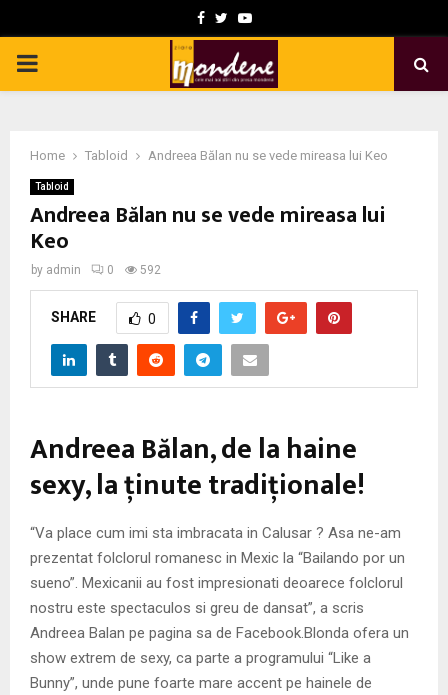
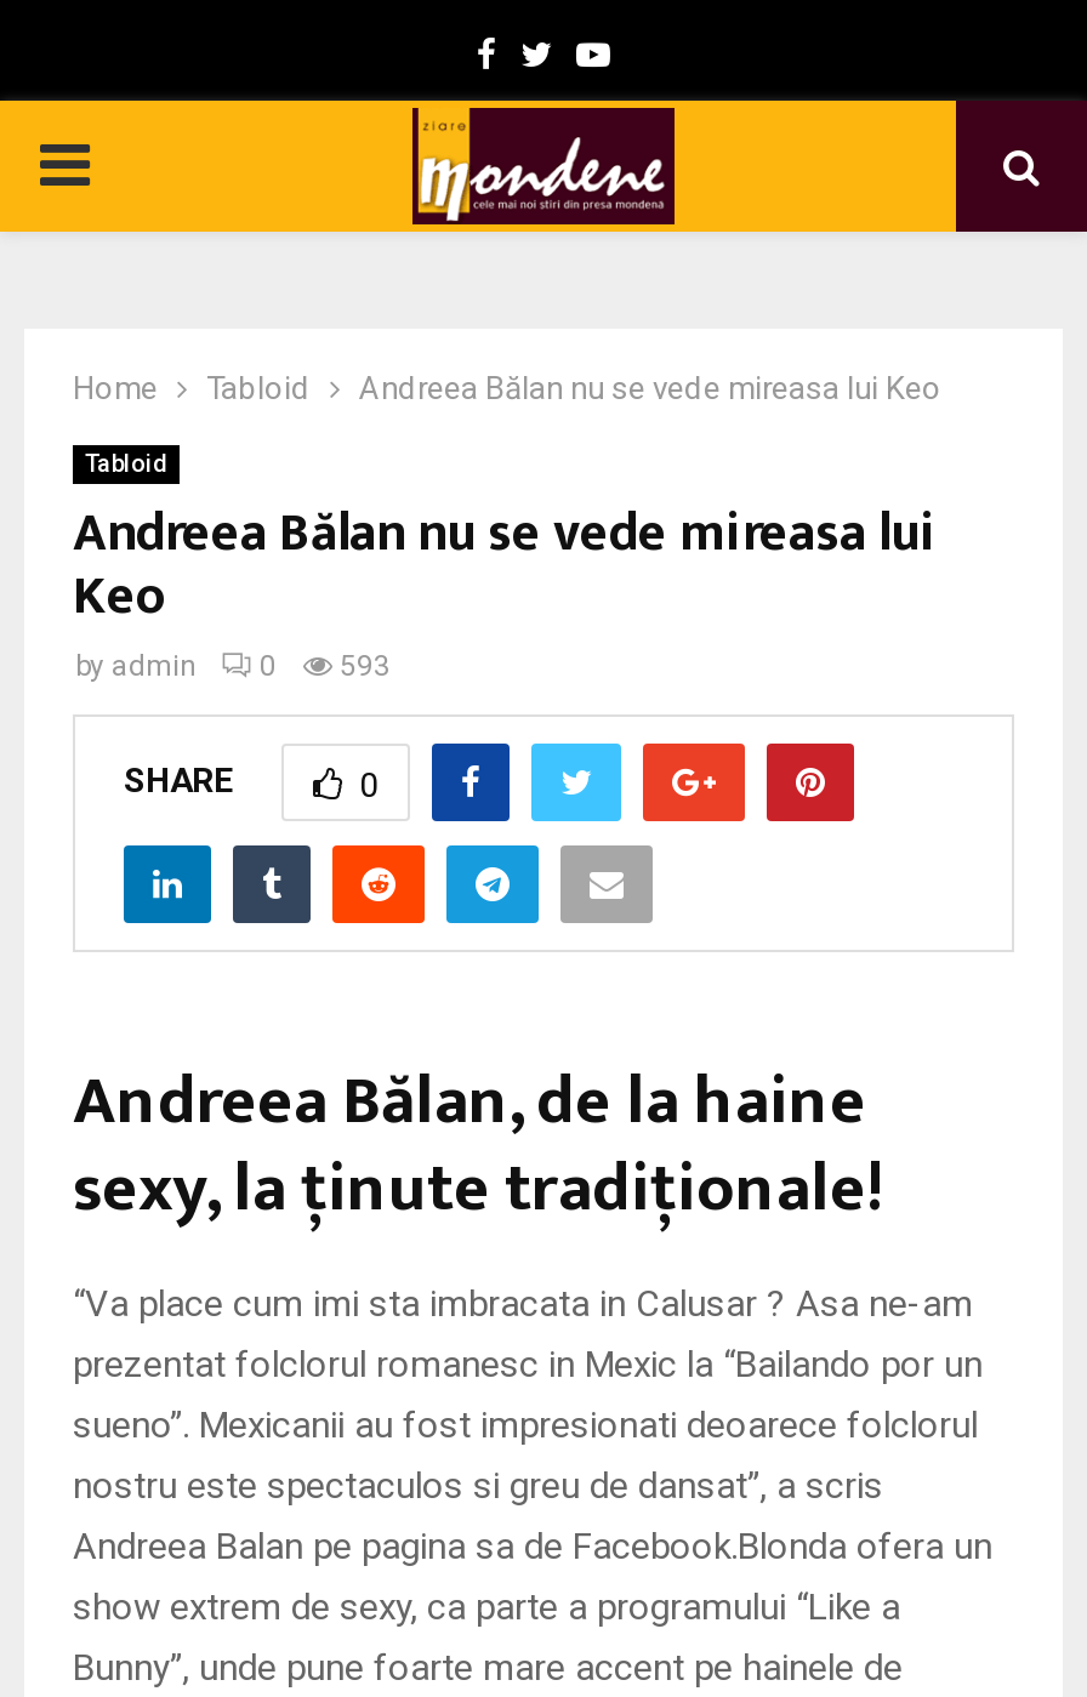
[140,263,161,277] 592 -> [340,649,391,683] 593

